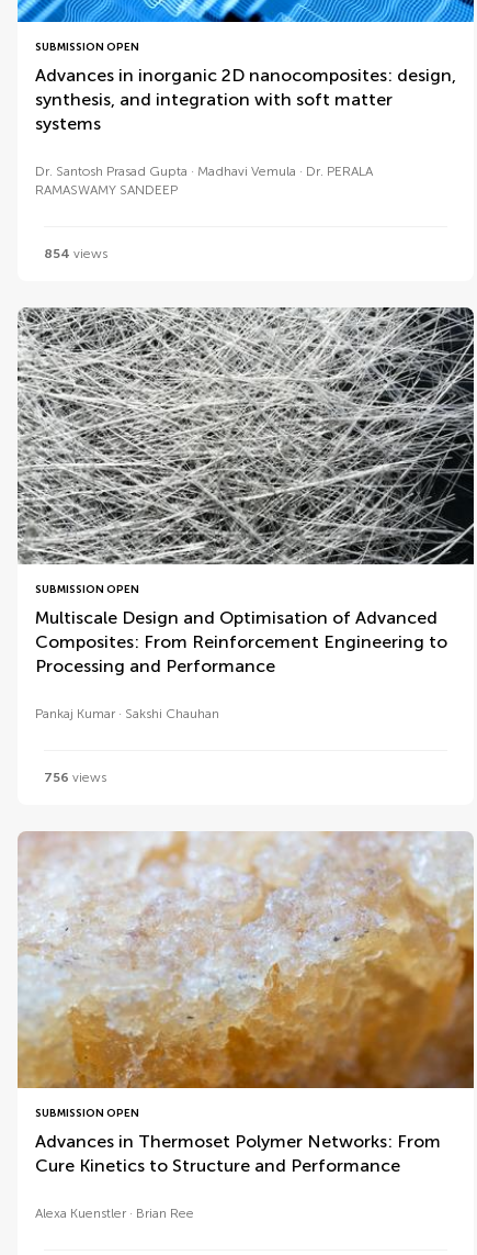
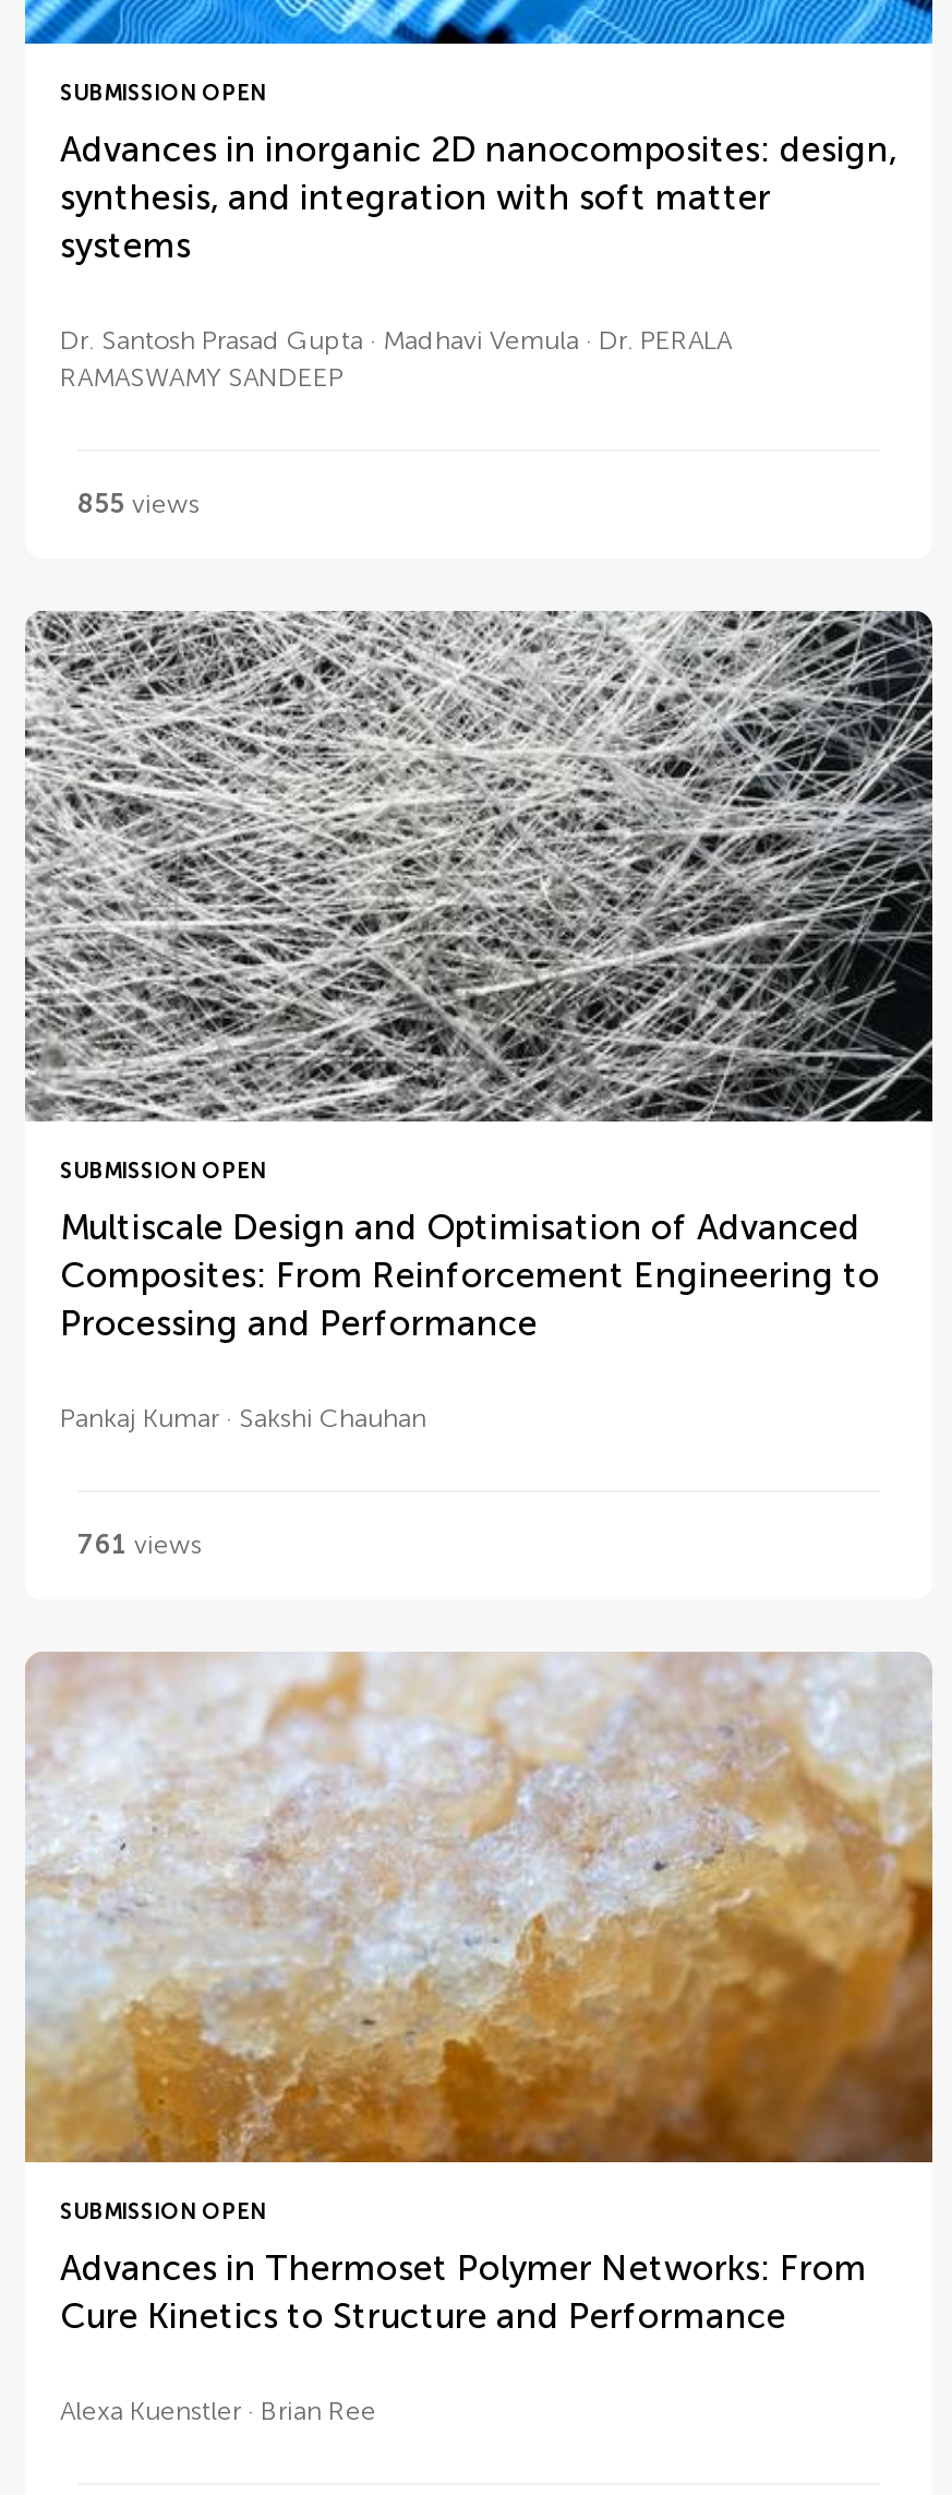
[44,246,107,261] 854 views -> [77,489,200,519] 855 views
[44,770,106,785] 756 views -> [77,1530,202,1560] 761 views

